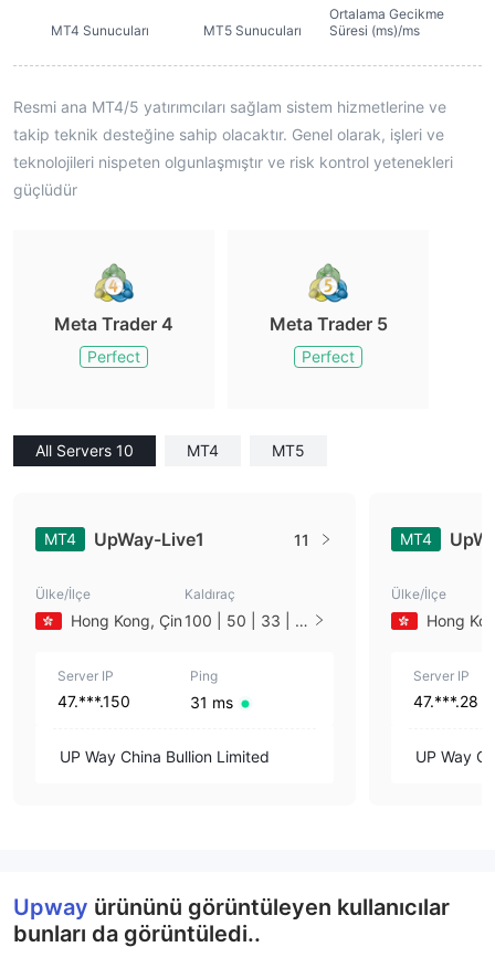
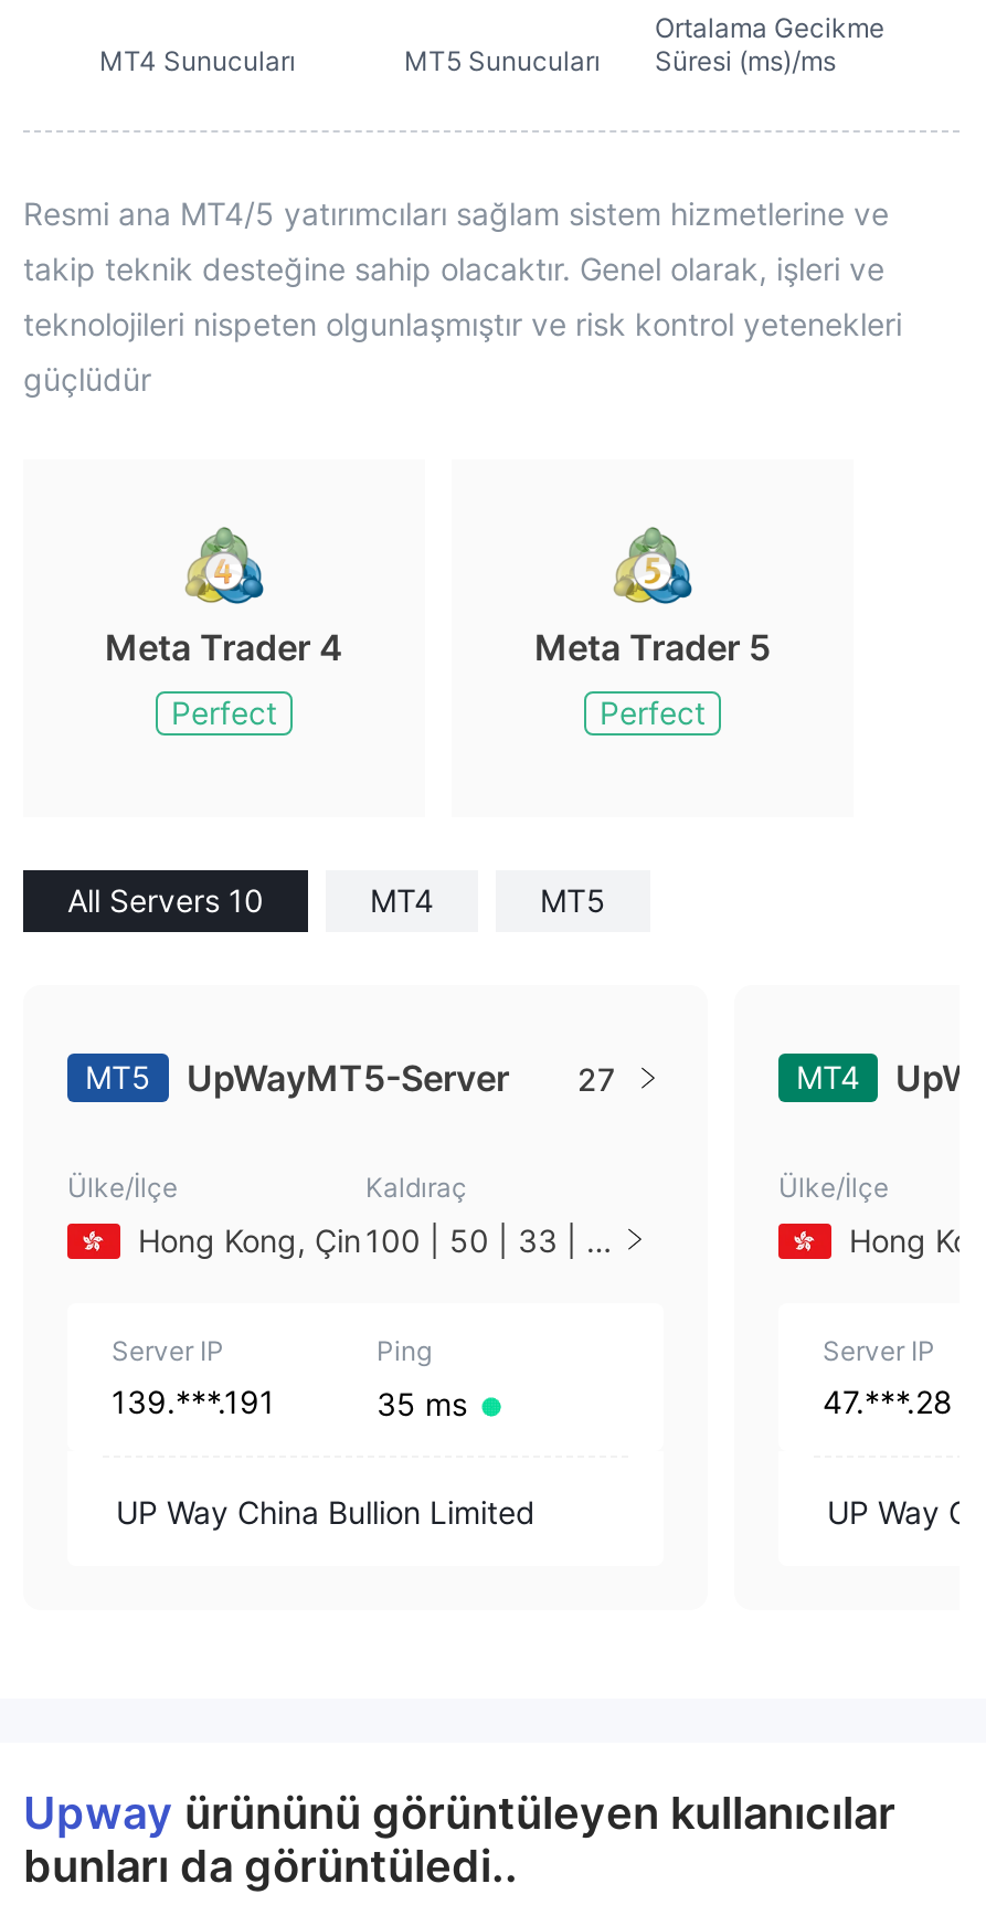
[44,528,309,550] MT4 | UpWay-Live1 | 11 -> [85,1056,615,1100] MT5 | UpWayMT5-Server | 27
[57,692,130,711] 47.***.150 -> [112,1383,275,1420] 139.***.191
[190,693,233,712] 31 ms -> [377,1385,467,1422] 35 ms

